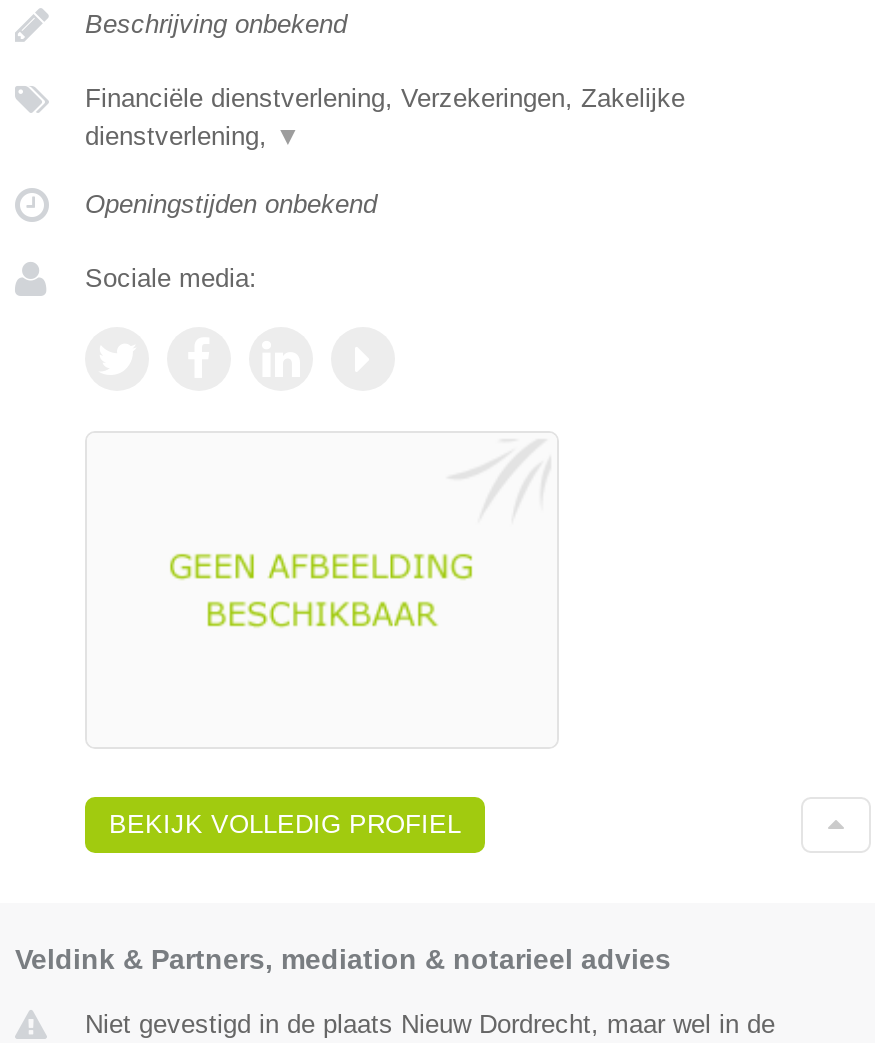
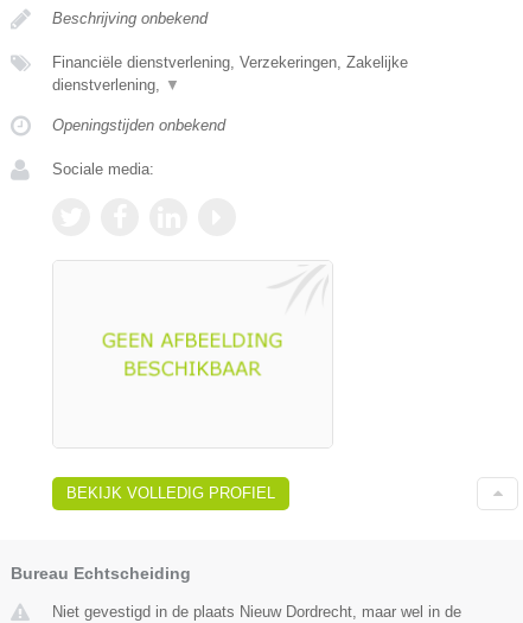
[15,943,671,975] Veldink & Partners, mediation & notarieel advies -> [11,564,191,583] Bureau Echtscheiding

